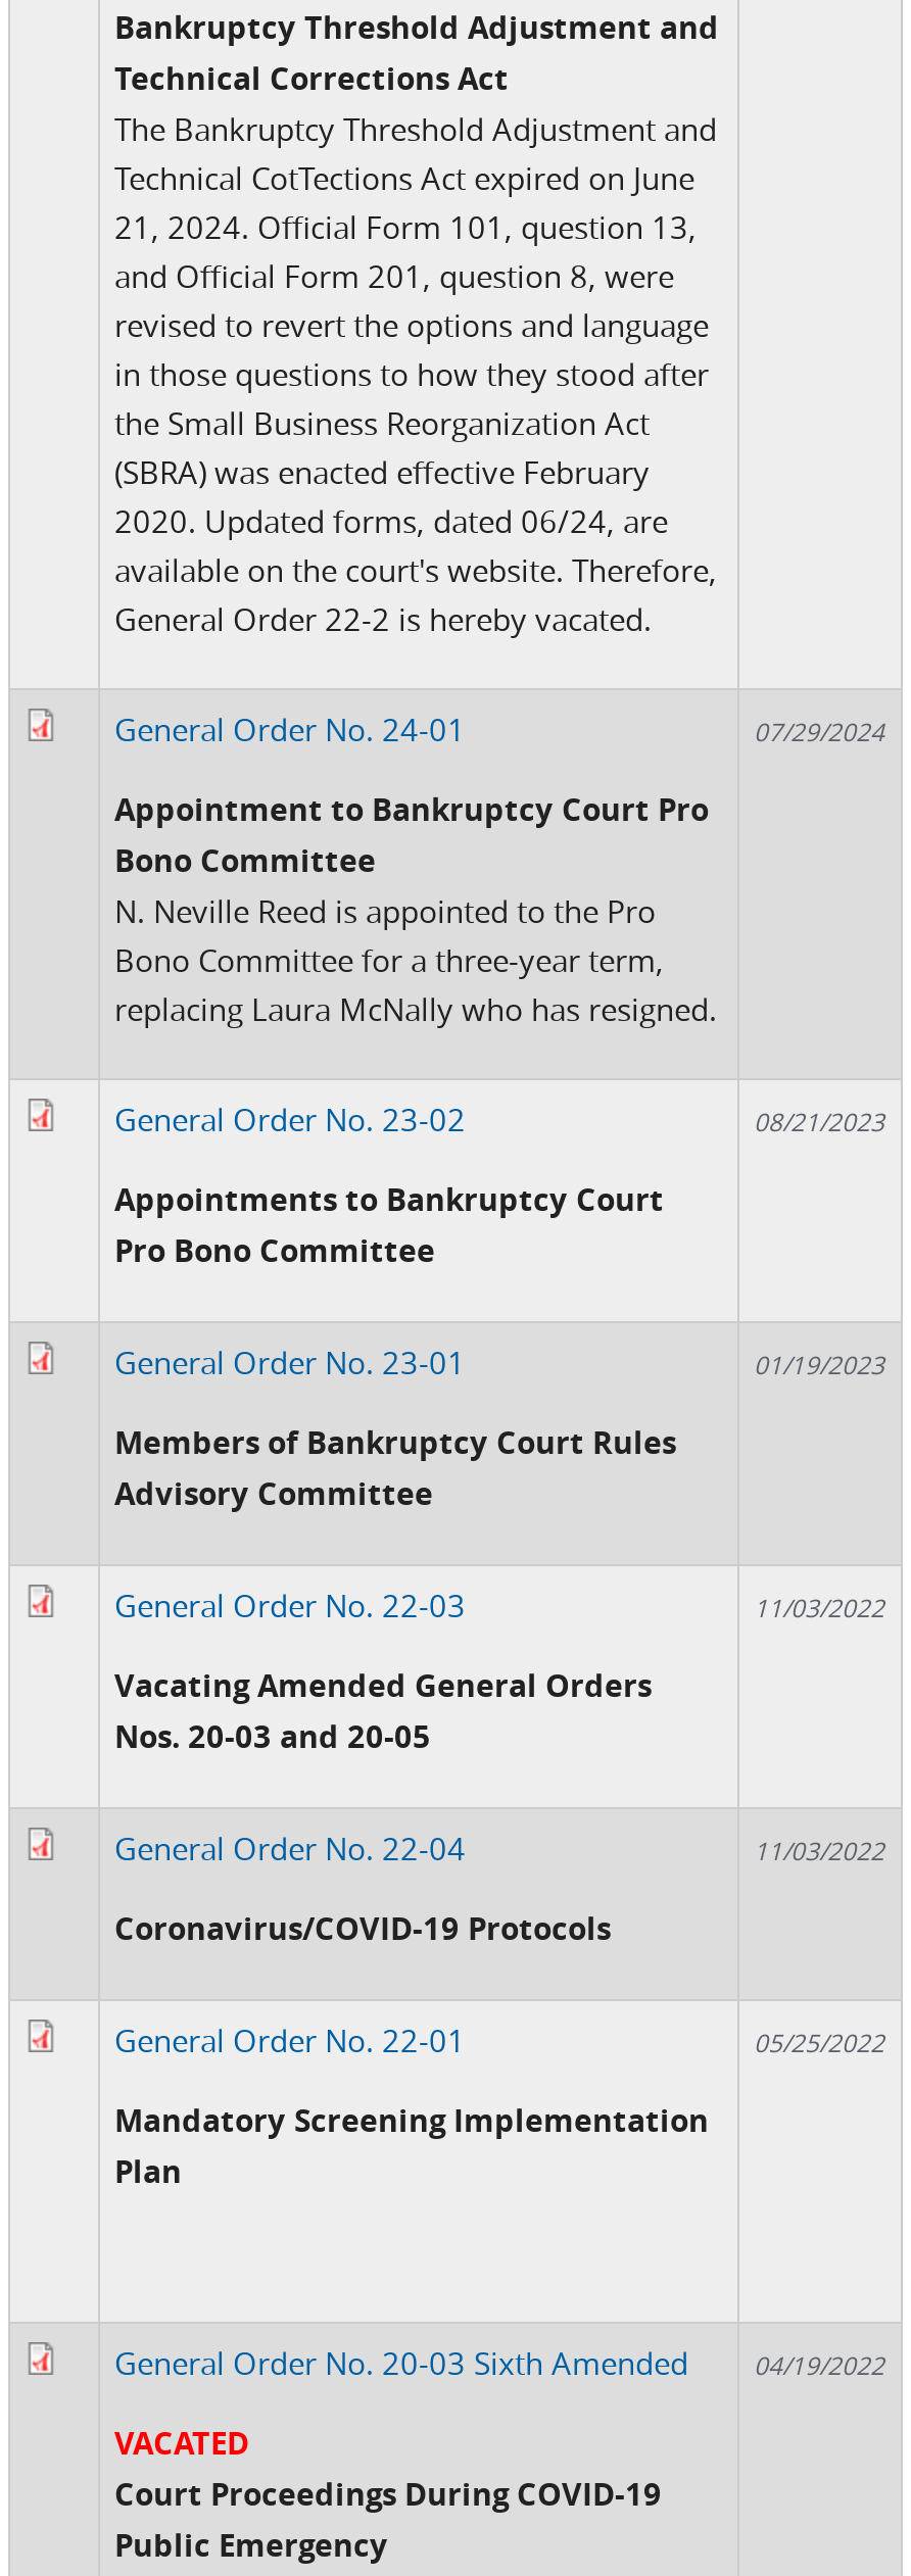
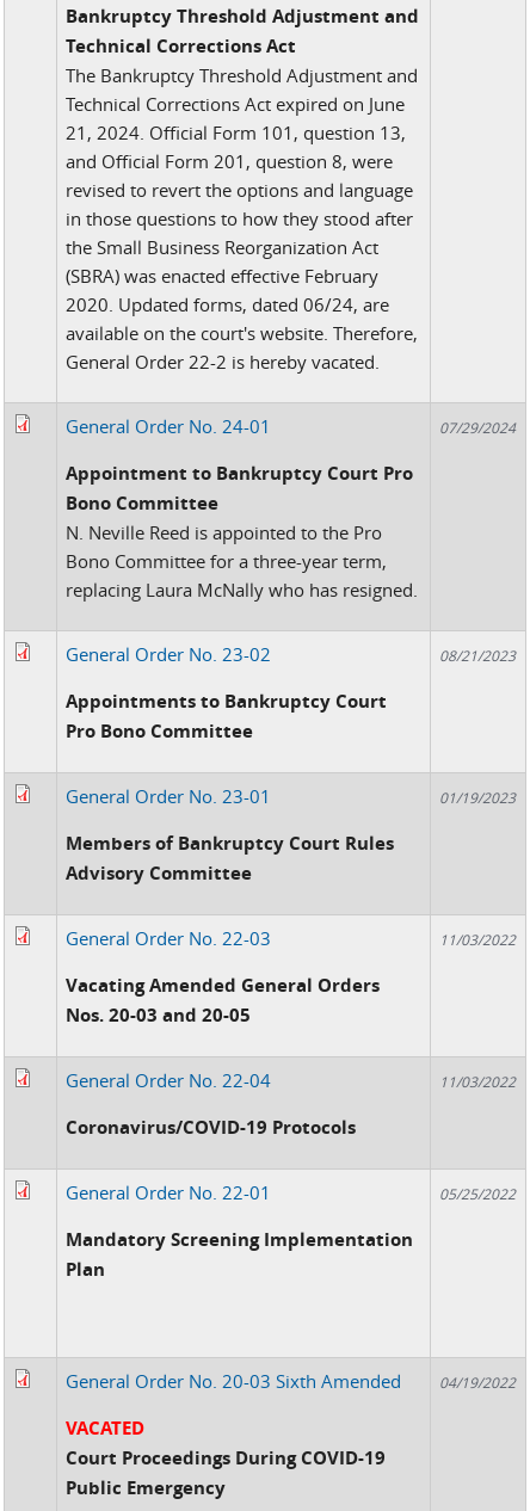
[114,156,694,197] Technical CotTections Act expired on June -> [66,91,405,115] Technical Corrections Act expired on June

